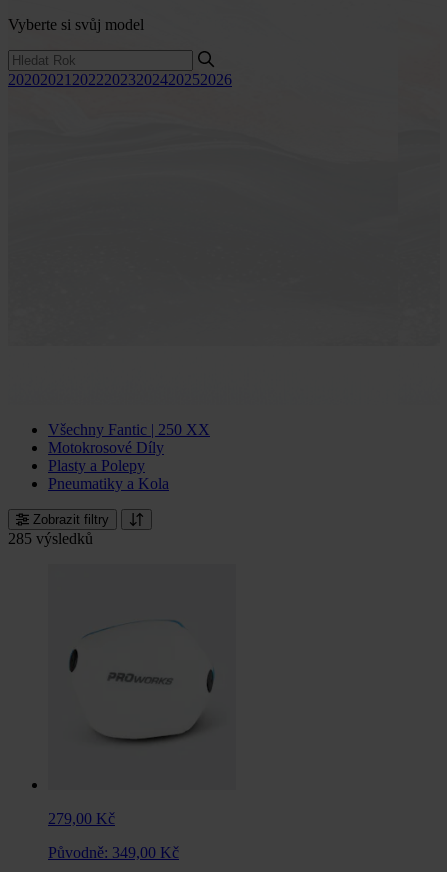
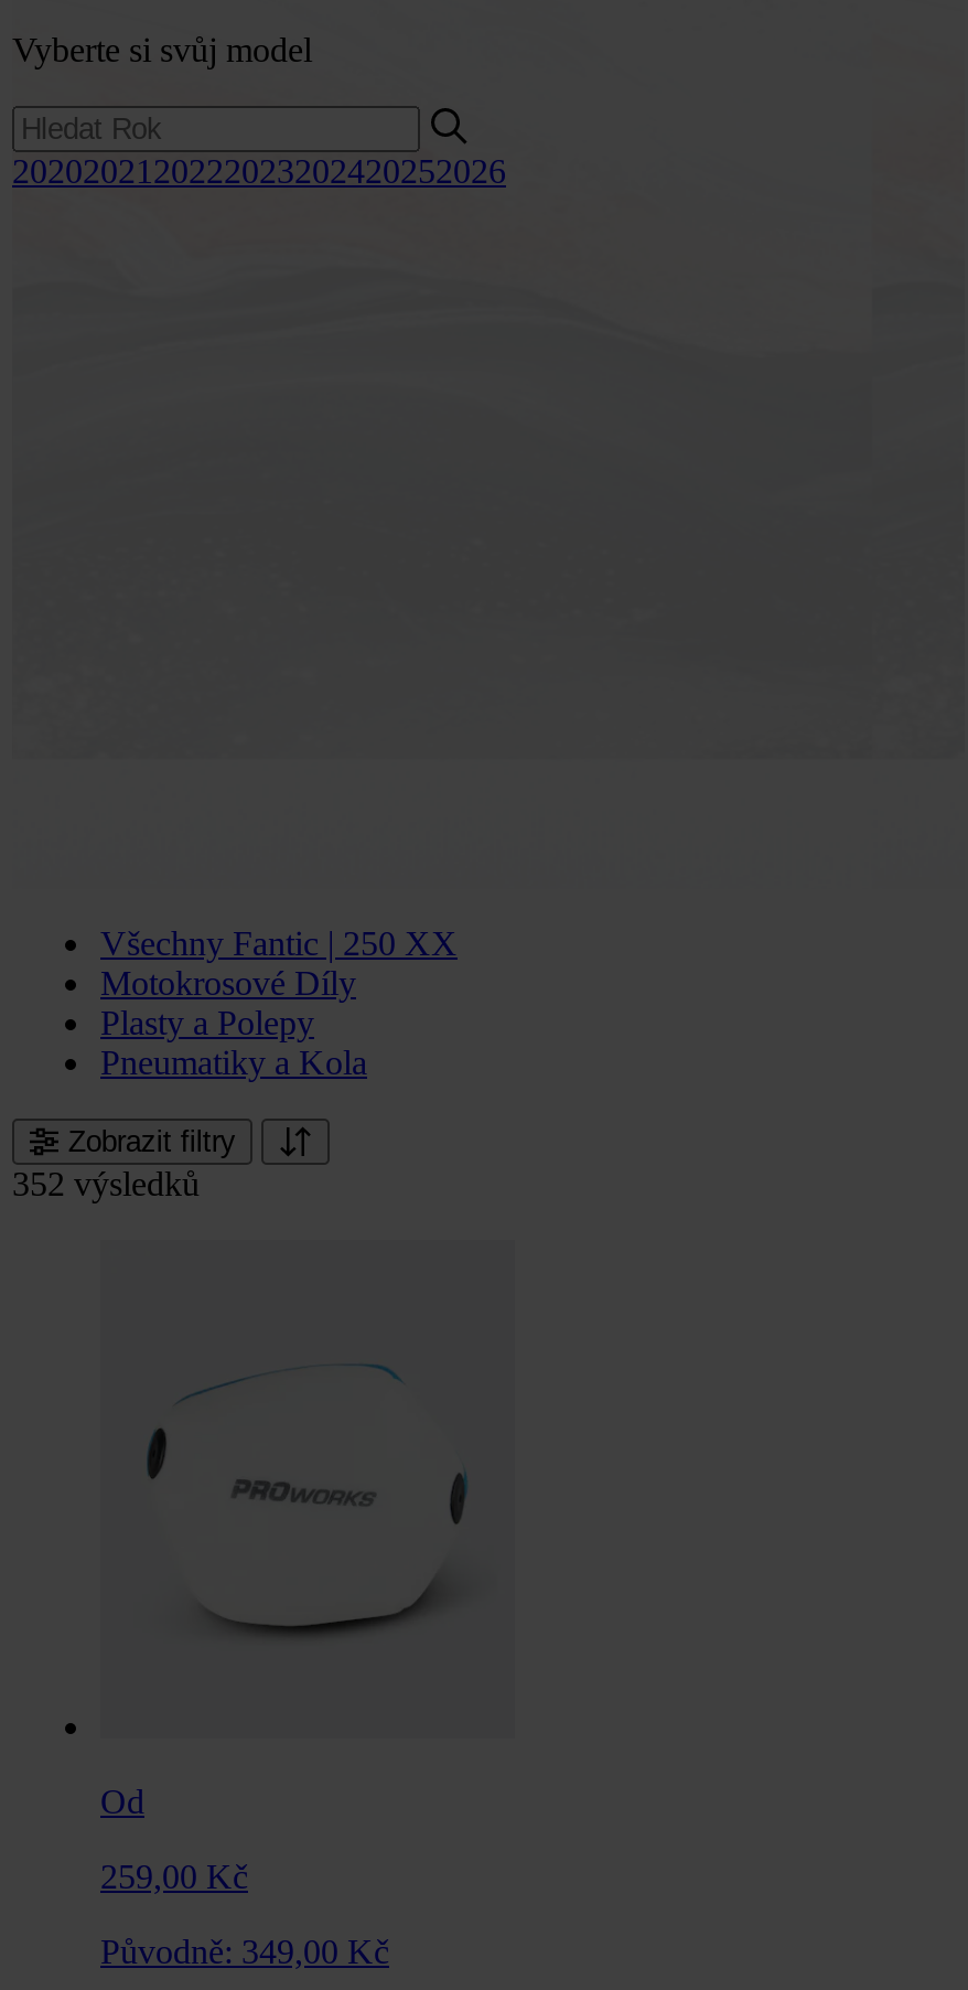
[8,530,93,547] 285 výsledků -> [12,1165,200,1203] 352 výsledků
[48,810,115,827] 279,00 Kč -> [100,1783,248,1895] Od | 259,00 Kč

